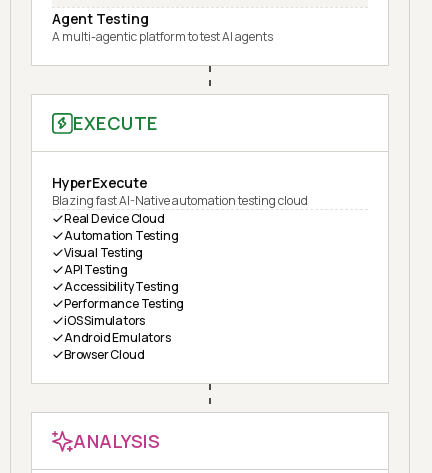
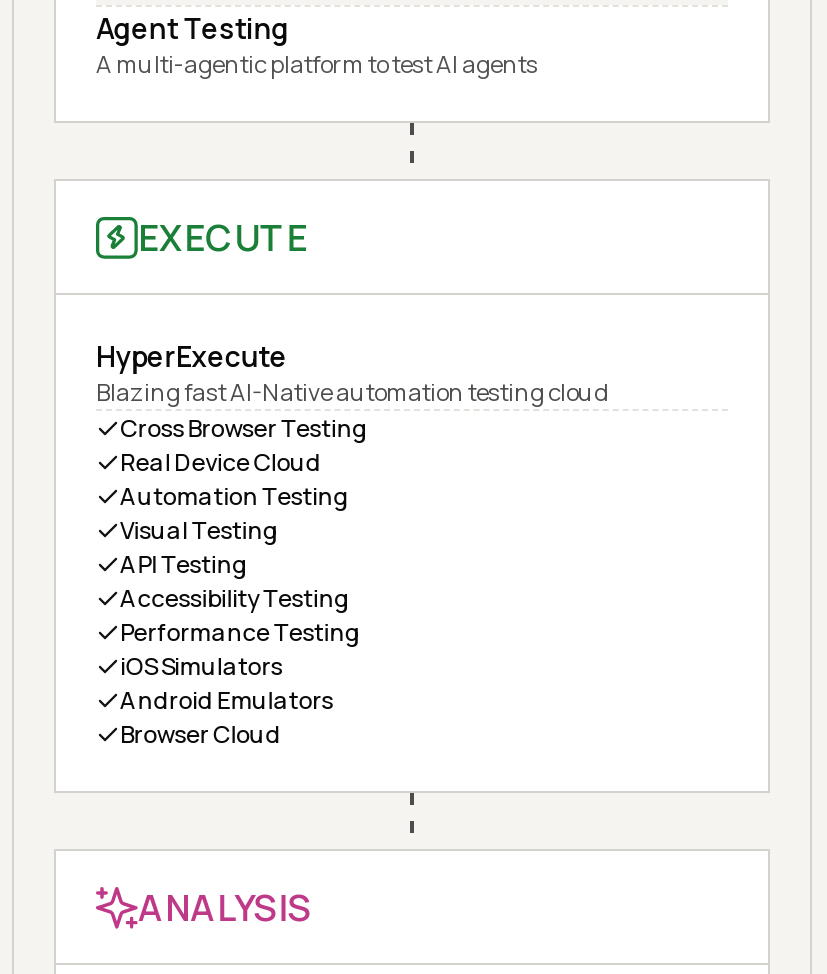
none -> [120,411,368,445] Cross Browser Testing

